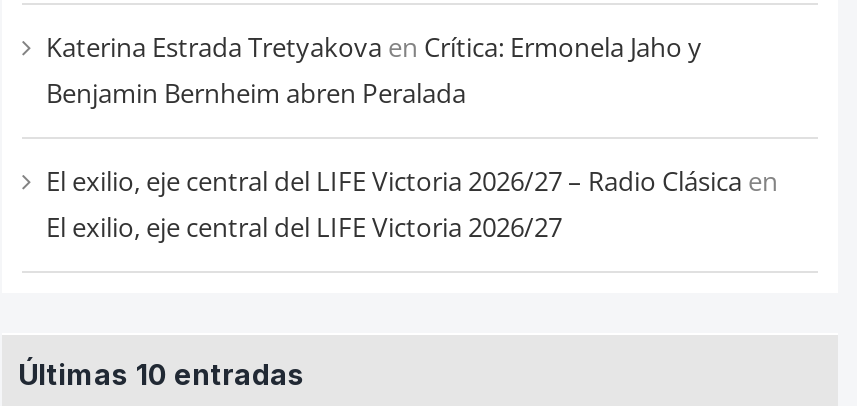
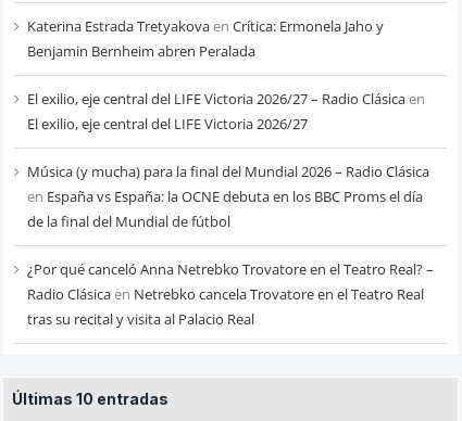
none -> [27,162,434,329] Música (y mucha) para la final del Mundial 2026 – Radio Clásica | en España vs España: la OCNE debuta en los BBC Proms el día | de la final del Mundial de fútbol | ¿Por qué canceló Anna Netrebko Trovatore en el Teatro Real? – | Radio Clásica en Netrebko cancela Trovatore en el Teatro Real | tras su recital y visita al Palacio Real

